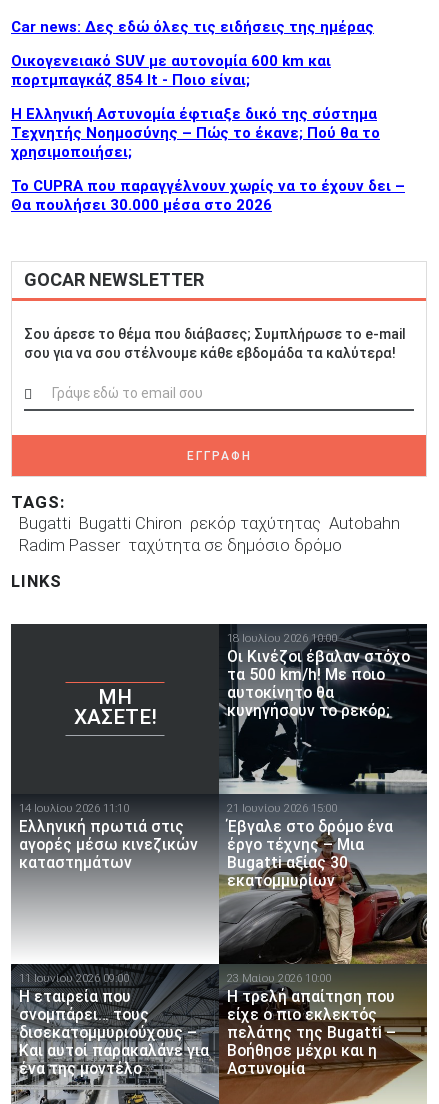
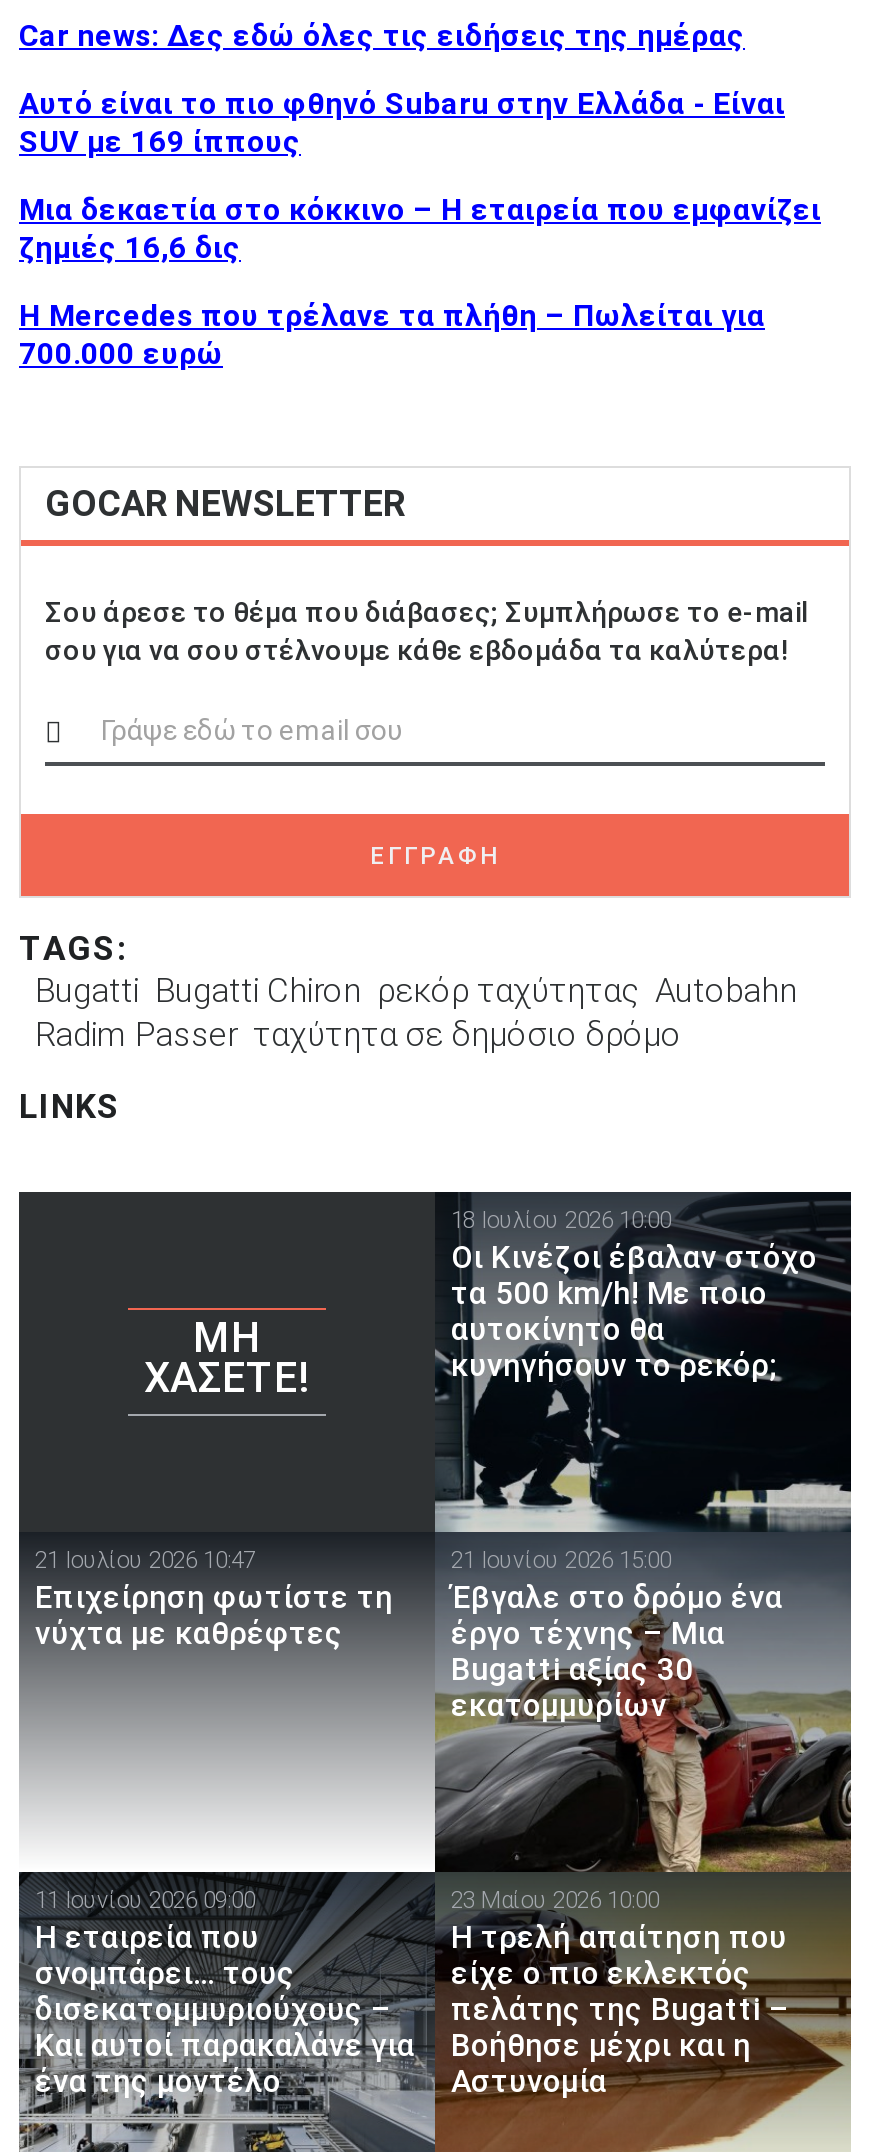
[11,52,331,89] Οικογενειακό SUV με αυτονομία 600 km και | πορτμπαγκάζ 854 lt - Ποιο είναι; -> [19,86,785,160] Αυτό είναι το πιο φθηνό Subaru στην Ελλάδα - Είναι | SUV με 169 ίππους
[11,105,380,161] Η Ελληνική Αστυνομία έφτιαξε δικό της σύστημα | Τεχνητής Νοημοσύνης – Πώς το έκανε; Πού θα το | χρησιμοποιήσει; -> [19,192,821,266] Μια δεκαετία στο κόκκινο – H εταιρεία που εμφανίζει | ζημιές 16,6 δις
[11,177,405,214] Το CUPRA που παραγγέλνουν χωρίς να το έχουν δει – | Θα πουλήσει 30.000 μέσα στο 2026 -> [19,298,765,372] Η Mercedes που τρέλανε τα πλήθη – Πωλείται για | 700.000 ευρώ
[19,801,198,872] 14 Ιουλίου 2026 11:10 | Ελληνική πρωτιά στις | αγορές μέσω κινεζικών | καταστημάτων -> [35,1546,393,1652] 21 Ιουλίου 2026 10:47 | Επιχείρηση φωτίστε τη | νύχτα με καθρέφτες

